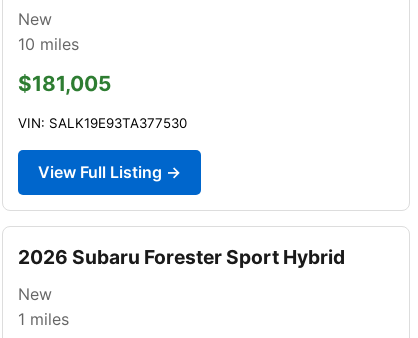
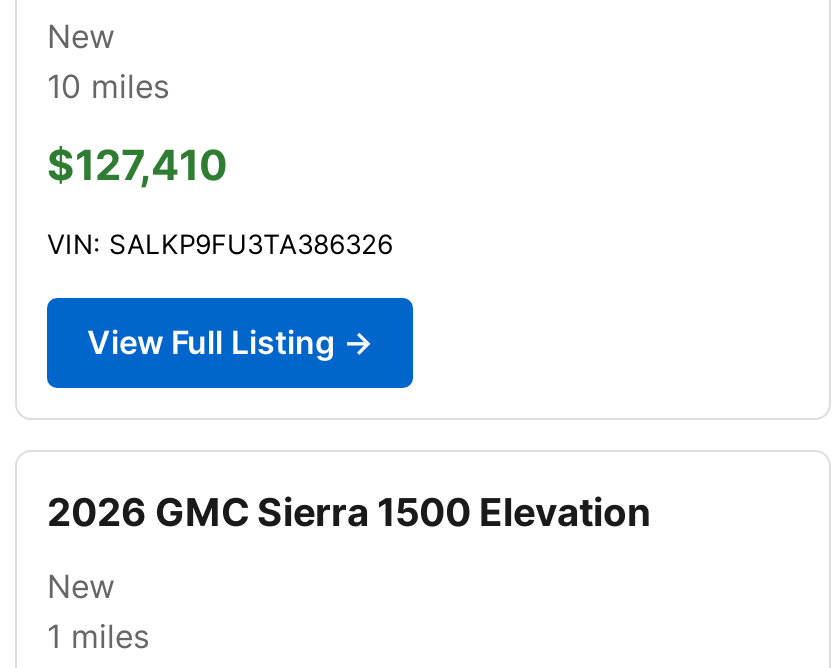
[18,71,111,96] $181,005 -> [47,140,227,190] $127,410
[18,115,187,131] VIN: SALK19E93TA377530 -> [47,228,393,260] VIN: SALKP9FU3TA386326
[18,245,345,269] 2026 Subaru Forester Sport Hybrid -> [47,488,651,536] 2026 GMC Sierra 1500 Elevation

